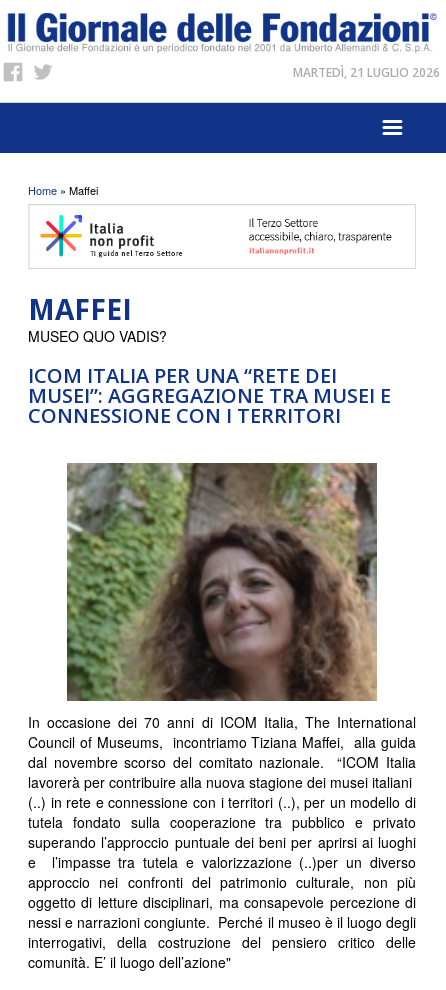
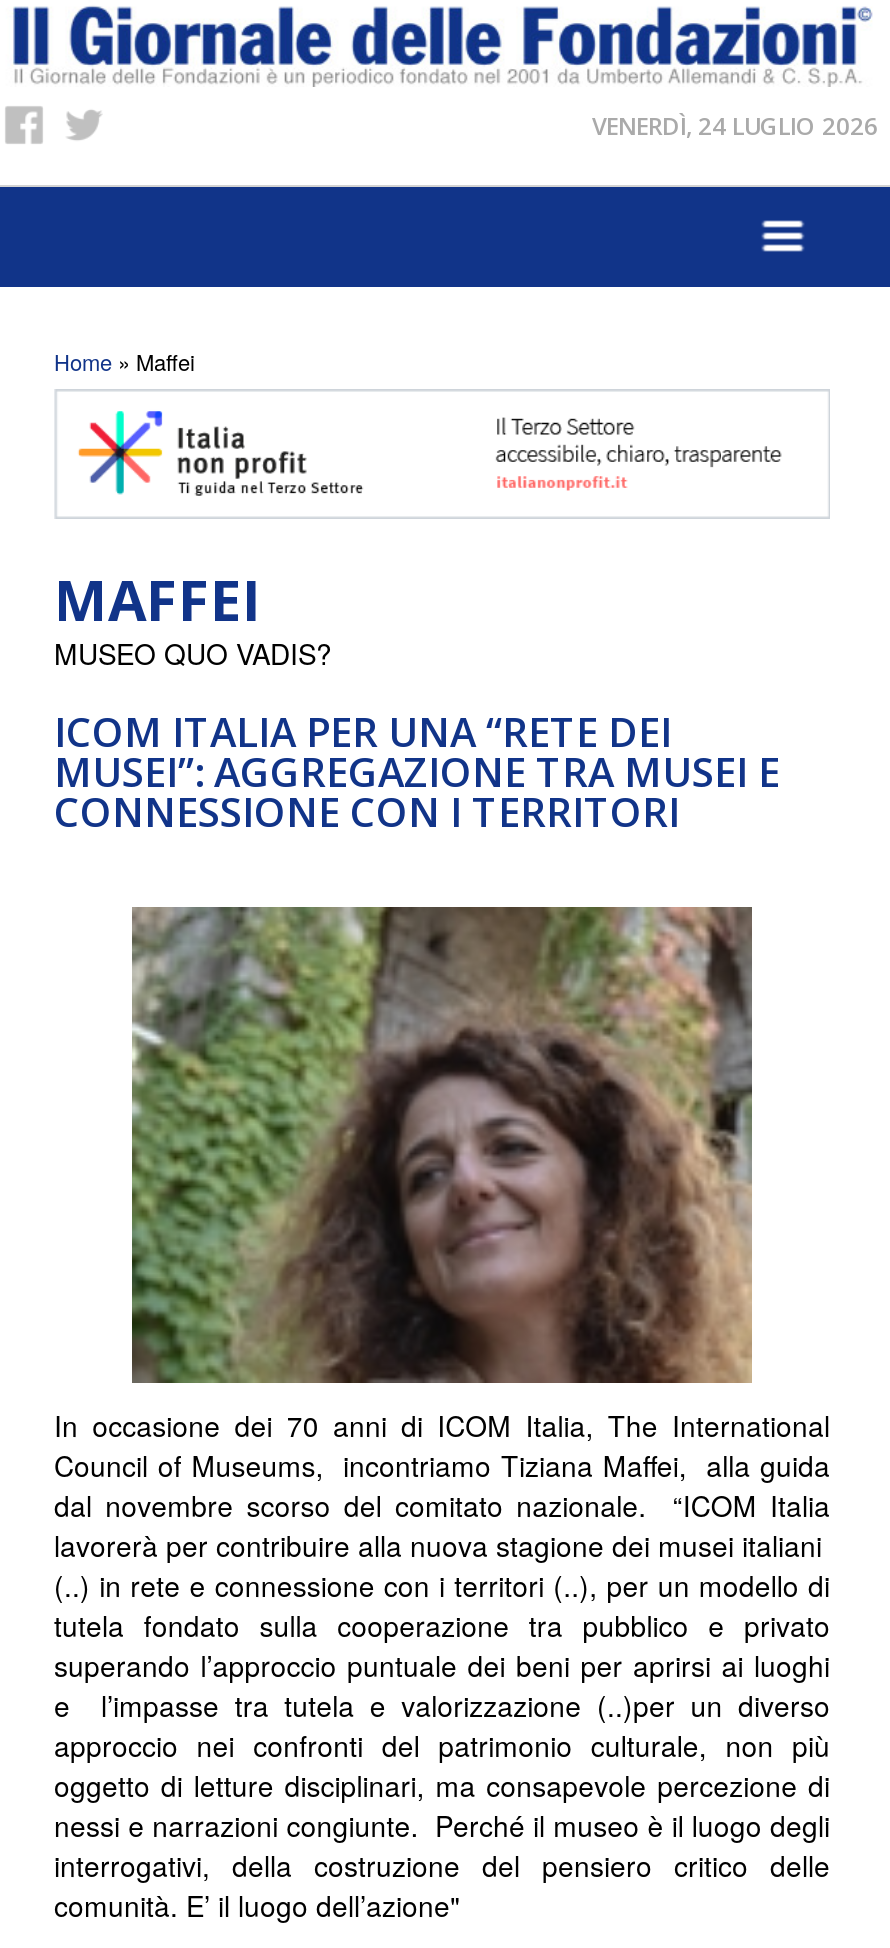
[293,64,440,81] MARTEDÌ, 21 LUGLIO 2026 -> [592,109,878,143] VENERDÌ, 24 LUGLIO 2026

